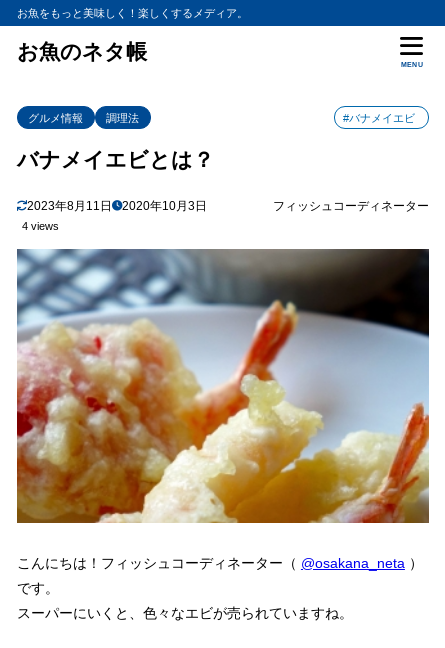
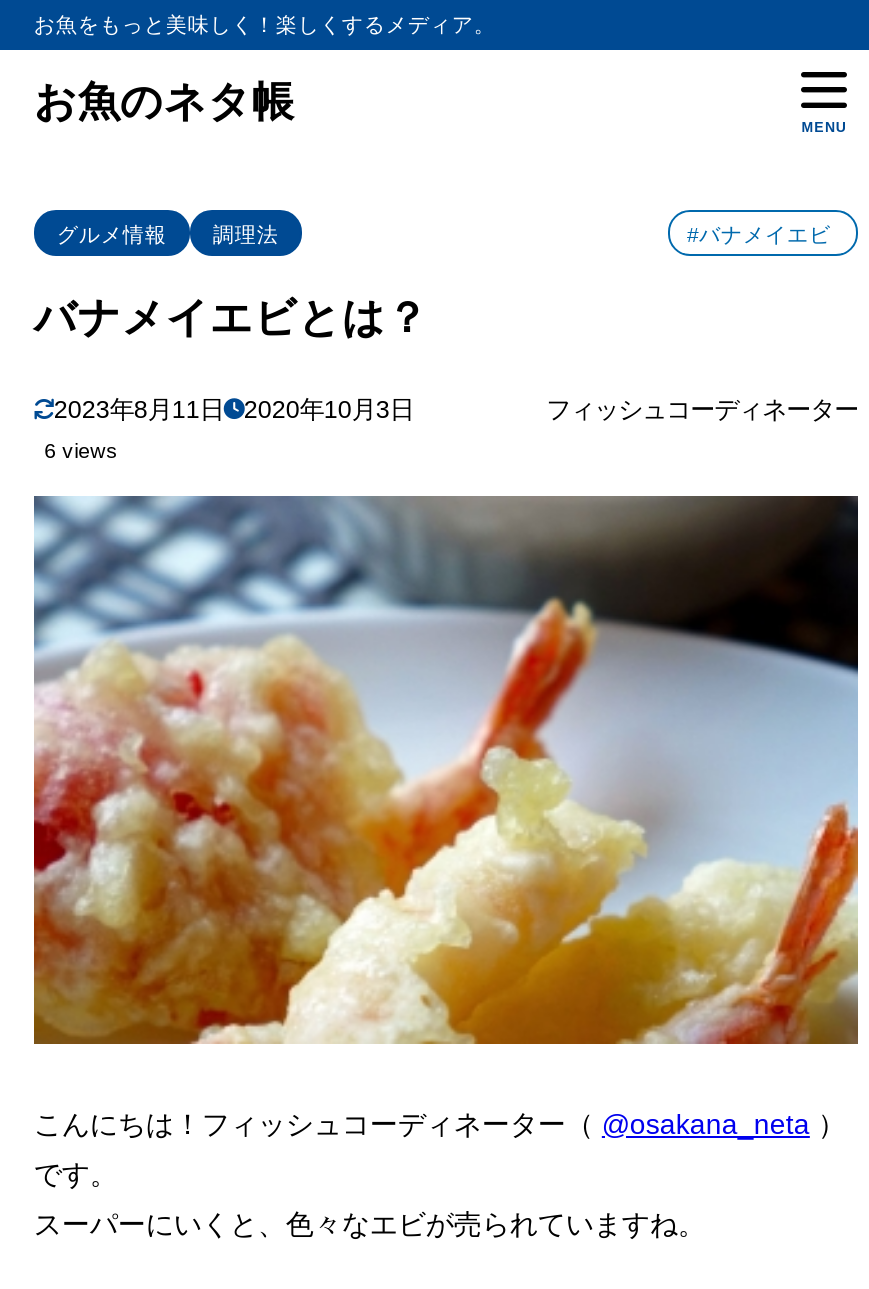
[22,220,59,232] 4 views -> [44,439,118,463] 6 views

